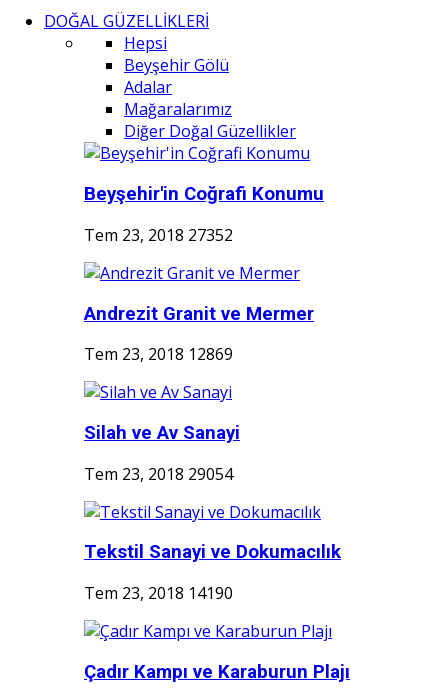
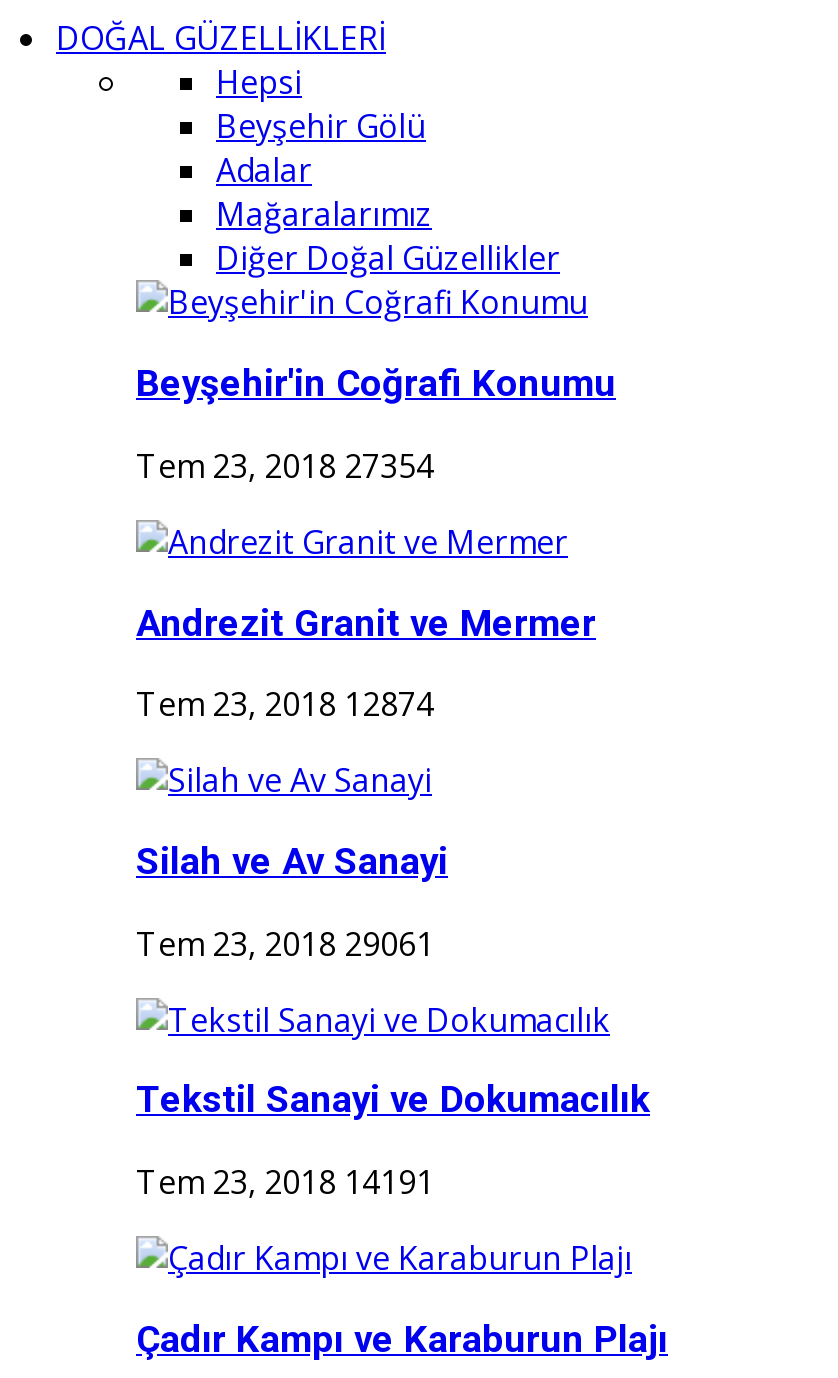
[84,224,233,246] Tem 23, 2018 27352 -> [136,444,434,488] Tem 23, 2018 27354
[84,343,233,365] Tem 23, 2018 12869 -> [136,682,434,726] Tem 23, 2018 12874
[84,463,233,485] Tem 23, 2018 29054 -> [136,921,434,965] Tem 23, 2018 29061
[84,582,233,604] Tem 23, 2018 14190 -> [136,1160,434,1204] Tem 23, 2018 14191

